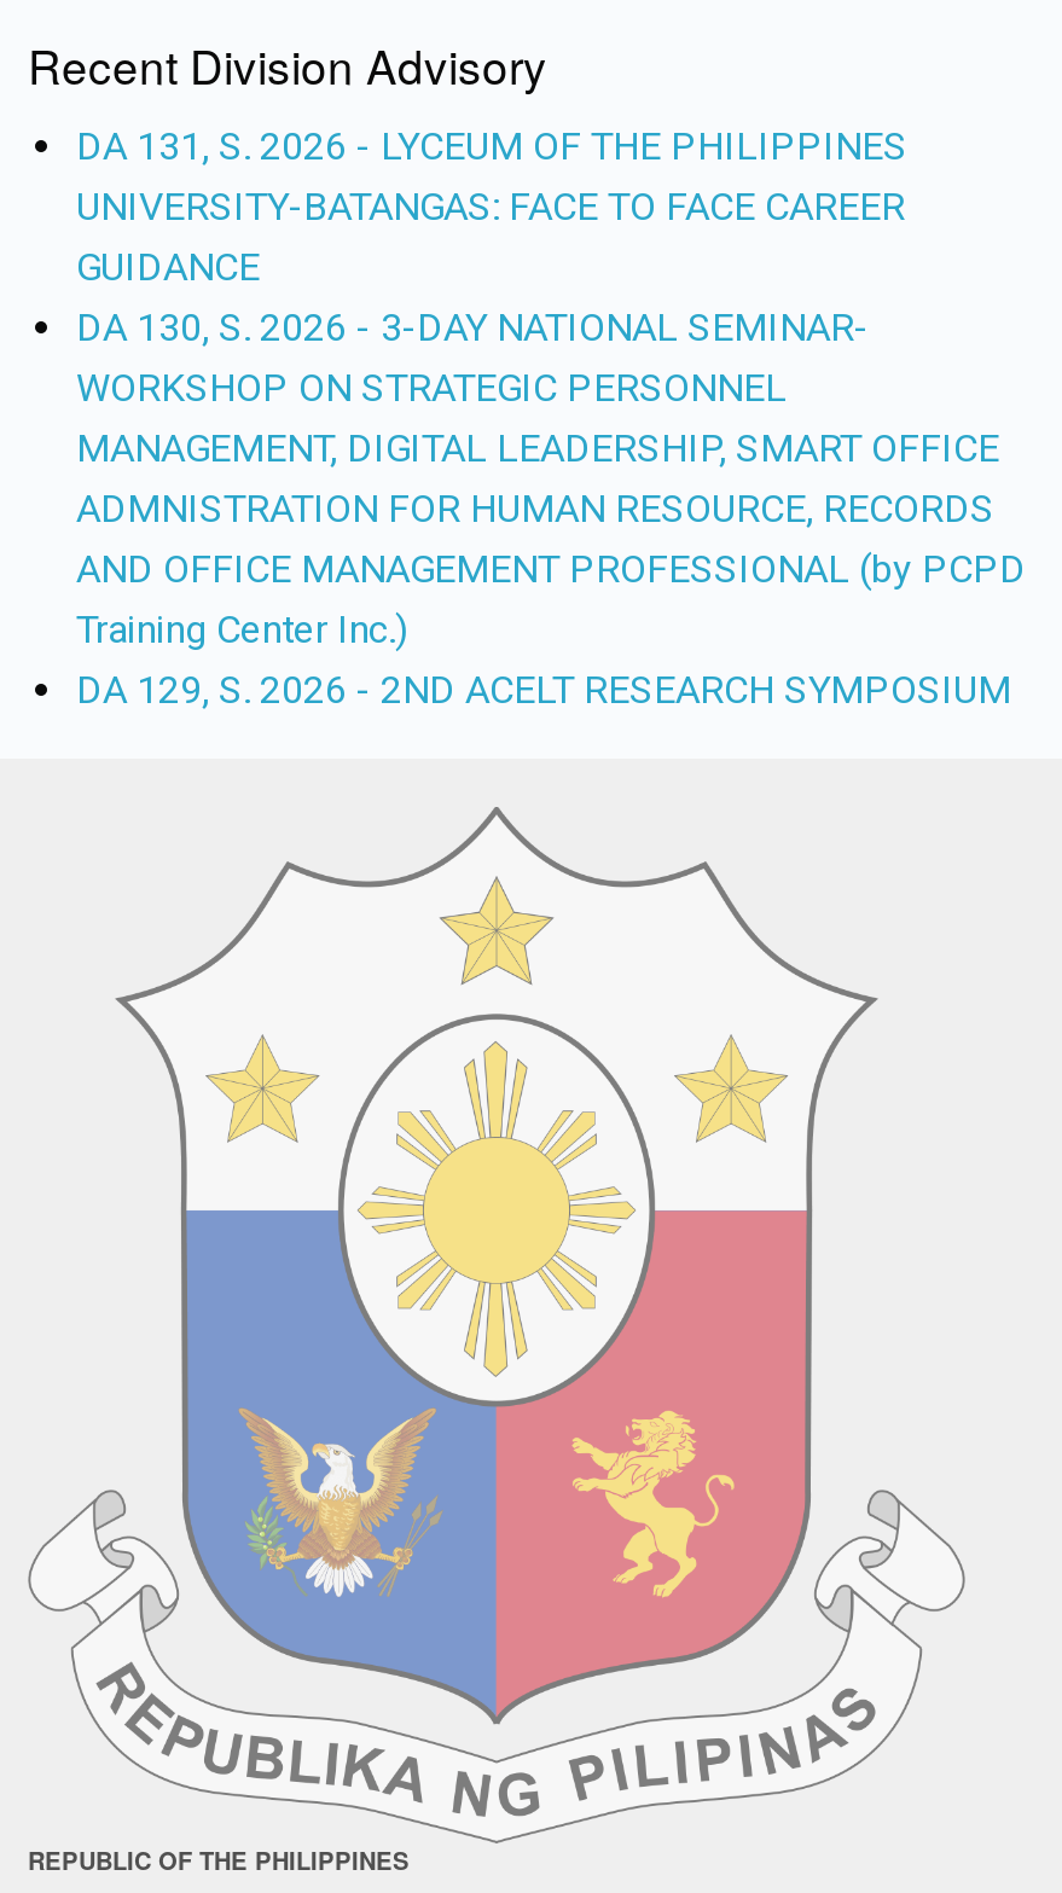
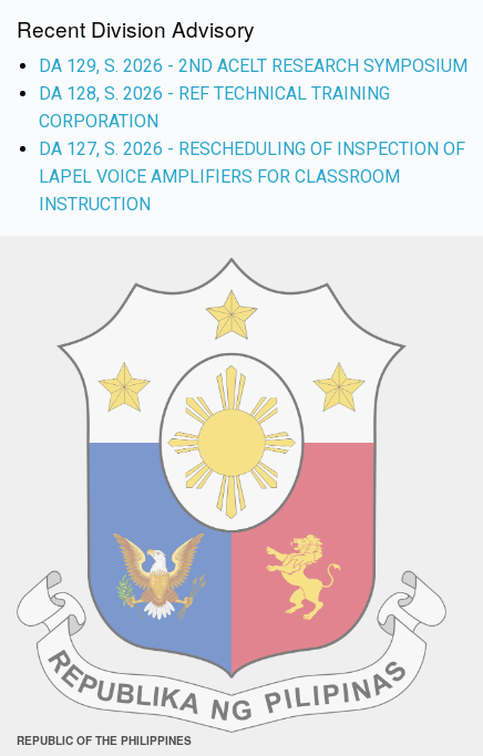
[76,122,1026,651] DA 131, S. 2026 - LYCEUM OF THE PHILIPPINES | UNIVERSITY-BATANGAS: FACE TO FACE CAREER | GUIDANCE | DA 130, S. 2026 - 3-DAY NATIONAL SEMINAR- | WORKSHOP ON STRATEGIC PERSONNEL | MANAGEMENT, DIGITAL LEADERSHIP, SMART OFFICE | ADMNISTRATION FOR HUMAN RESOURCE, RECORDS | AND OFFICE MANAGEMENT PROFESSIONAL (by PCPD | Training Center Inc.) -> none
moved [76,666,1011,712] -> [39,55,467,76]: DA 129, S. 2026 - 2ND ACELT RESEARCH SYMPOSIUM
none -> [39,83,465,214] DA 128, S. 2026 - REF TECHNICAL TRAINING | CORPORATION | DA 127, S. 2026 - RESCHEDULING OF INSPECTION OF | LAPEL VOICE AMPLIFIERS FOR CLASSROOM | INSTRUCTION

